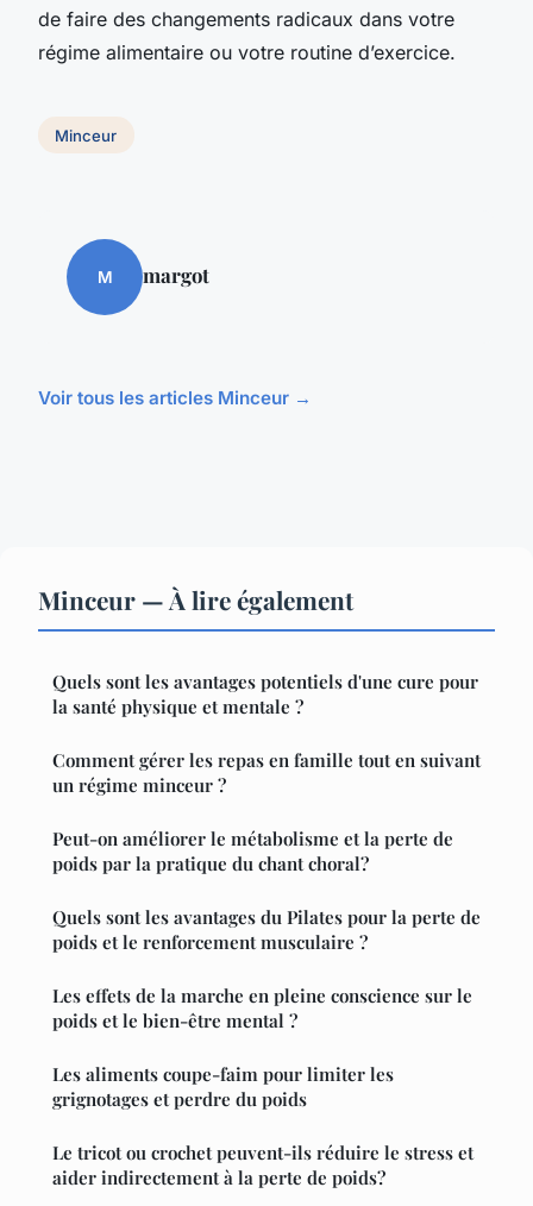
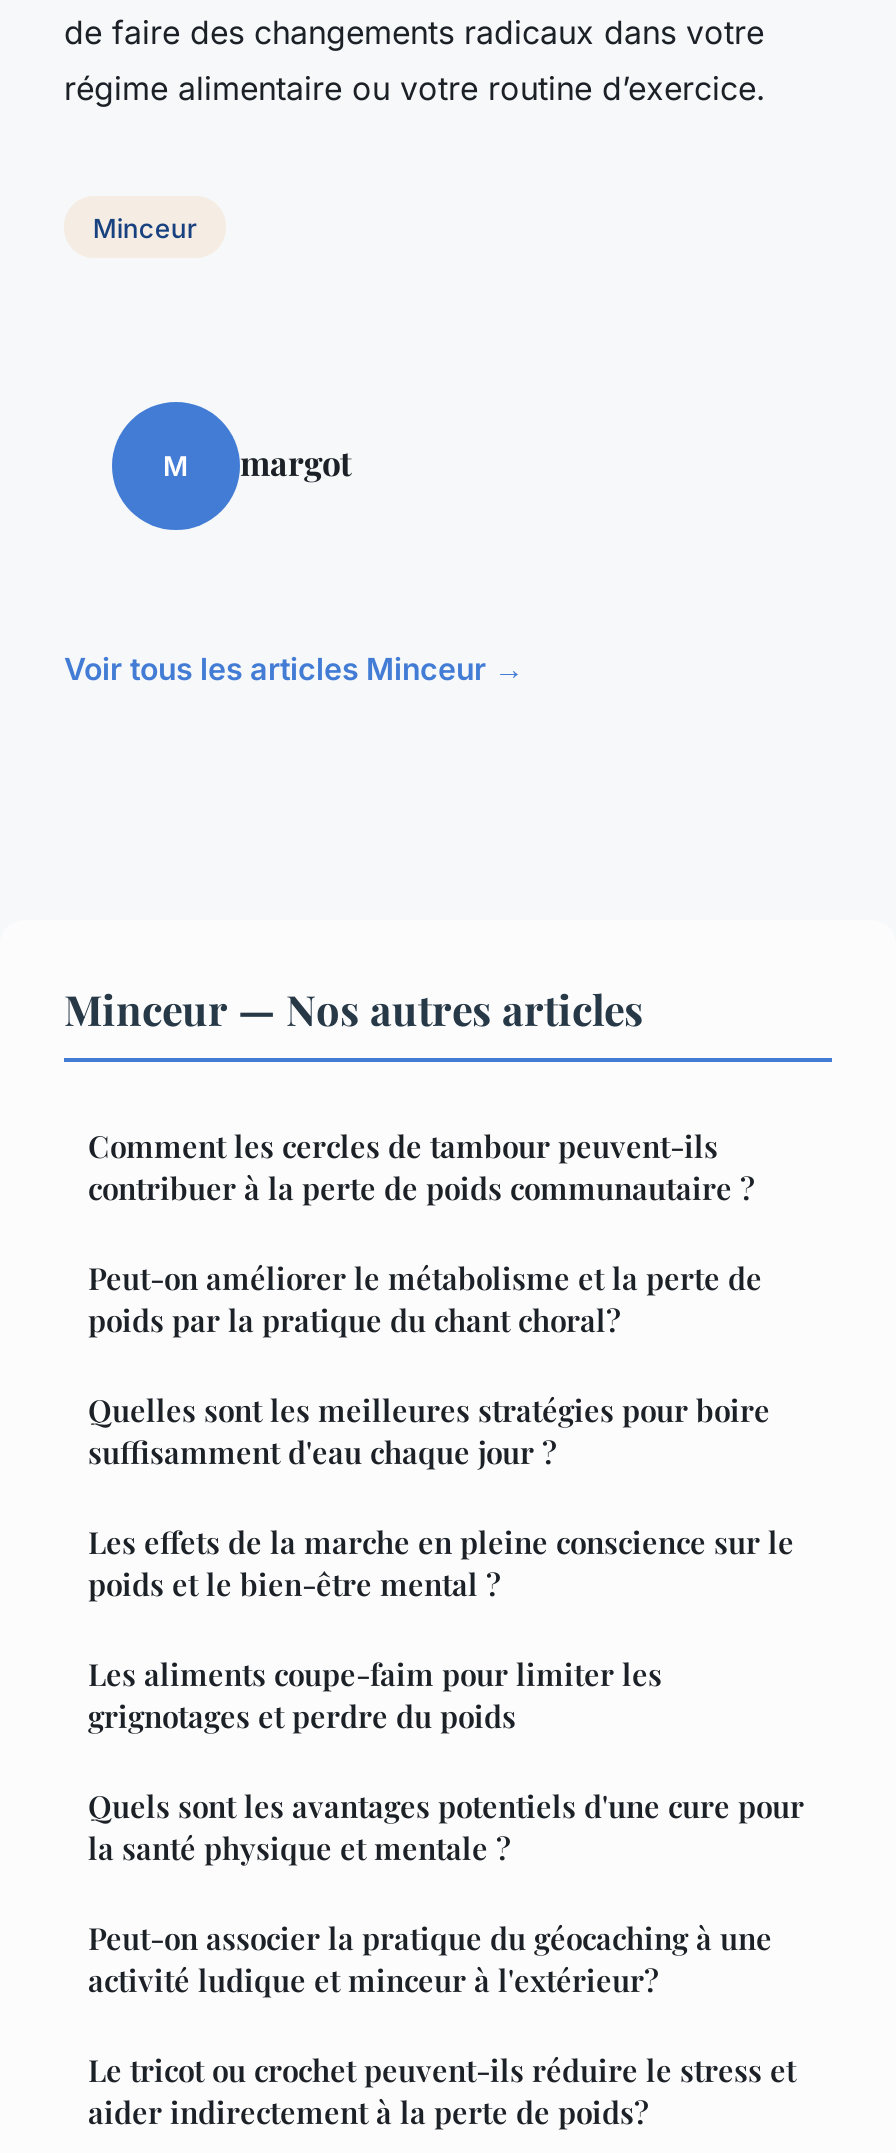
[38,583,481,797] Minceur — À lire également | Comment gérer les repas en famille tout en suivant | un régime minceur ? -> [64,981,754,1209] Minceur — Nos autres articles | Comment les cercles de tambour peuvent-ils | contribuer à la perte de poids communautaire ?
moved [52,670,478,719] -> [88,1787,804,1869]: Quels sont les avantages potentiels d'une cure pour | la santé physique et mentale ?
moved [52,827,453,876] -> [88,1259,762,1341]: Peut-on améliorer le métabolisme et la perte de | poids par la pratique du chant choral?
[52,906,481,954] Quels sont les avantages du Pilates pour la perte de | poids et le renforcement musculaire ? -> [88,1391,770,1473] Quelles sont les meilleures stratégies pour boire | suffisamment d'eau chaque jour ?
moved [52,984,472,1111] -> [88,1523,794,1737]: Les effets de la marche en pleine conscience sur le | poids et le bien-être mental ? | Les aliments coupe-faim pour limiter les | grignotages et perdre du poids
none -> [88,1919,772,2001] Peut-on associer la pratique du géocaching à une | activité ludique et minceur à l'extérieur?

